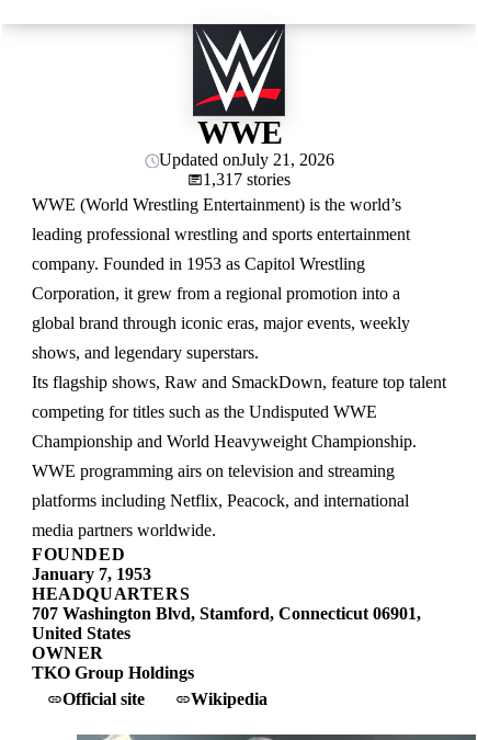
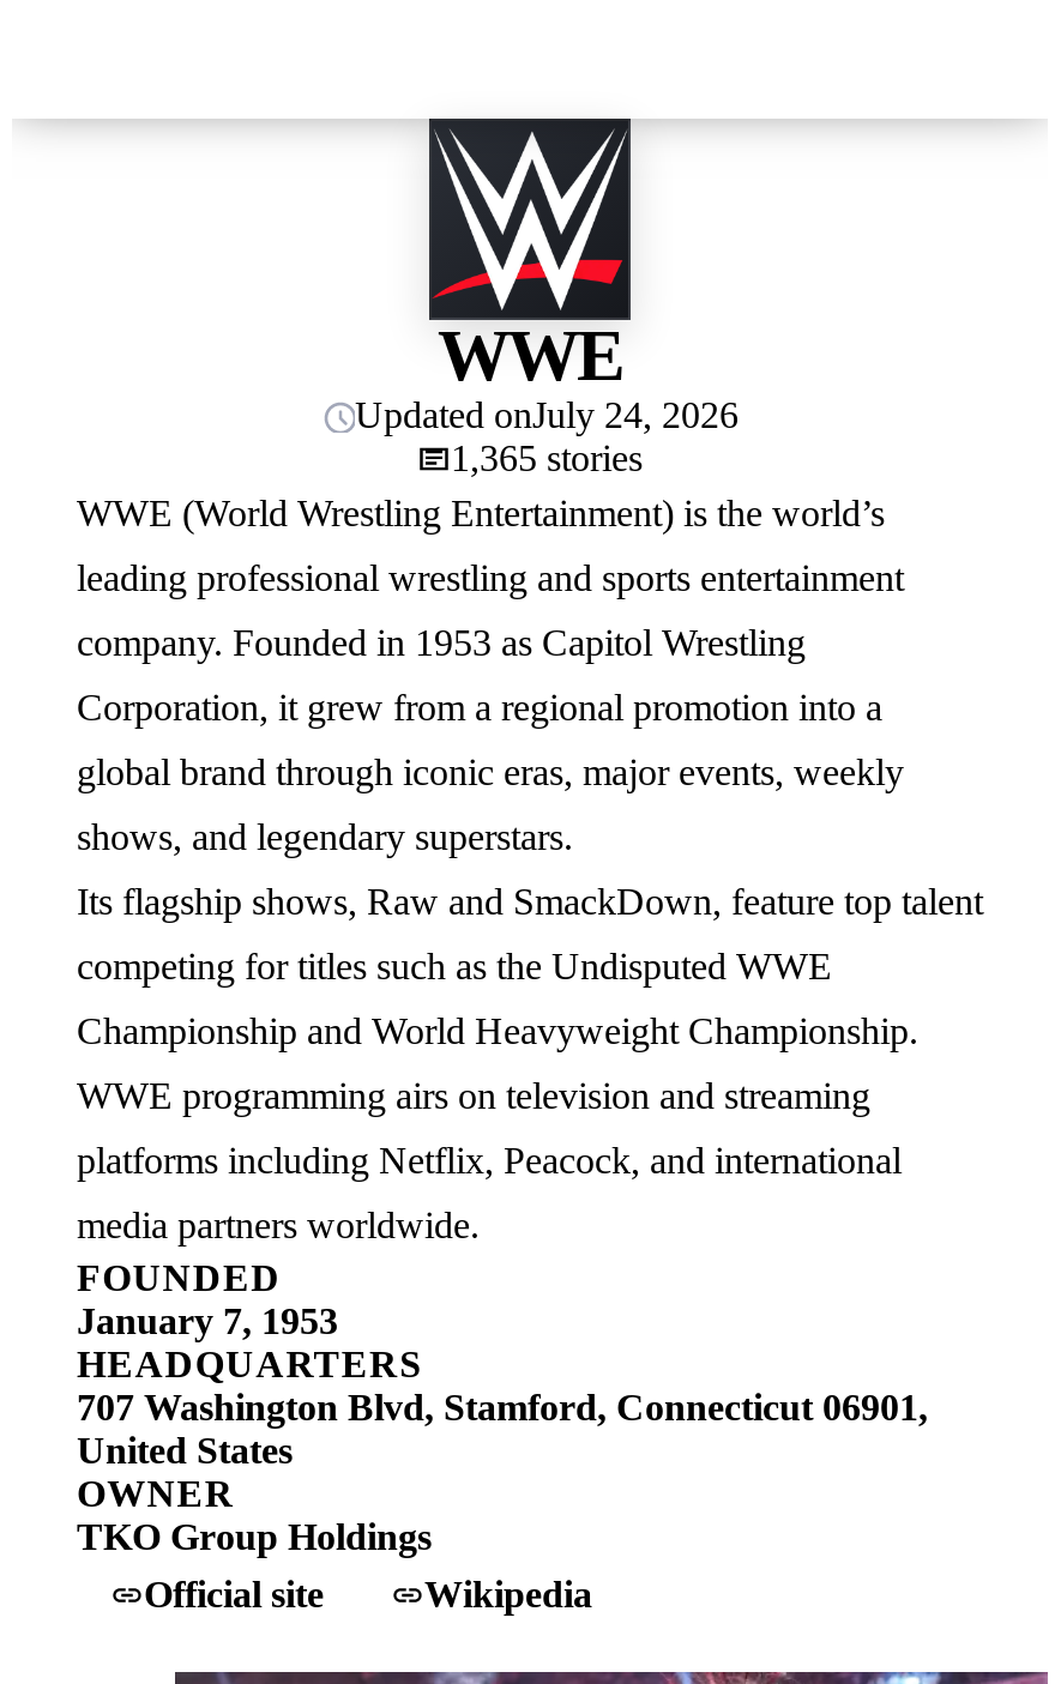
[159,150,334,169] Updated onJuly 21, 2026 -> [355,394,739,435] Updated onJuly 24, 2026
[203,170,291,189] 1,317 stories -> [451,437,643,478] 1,365 stories

